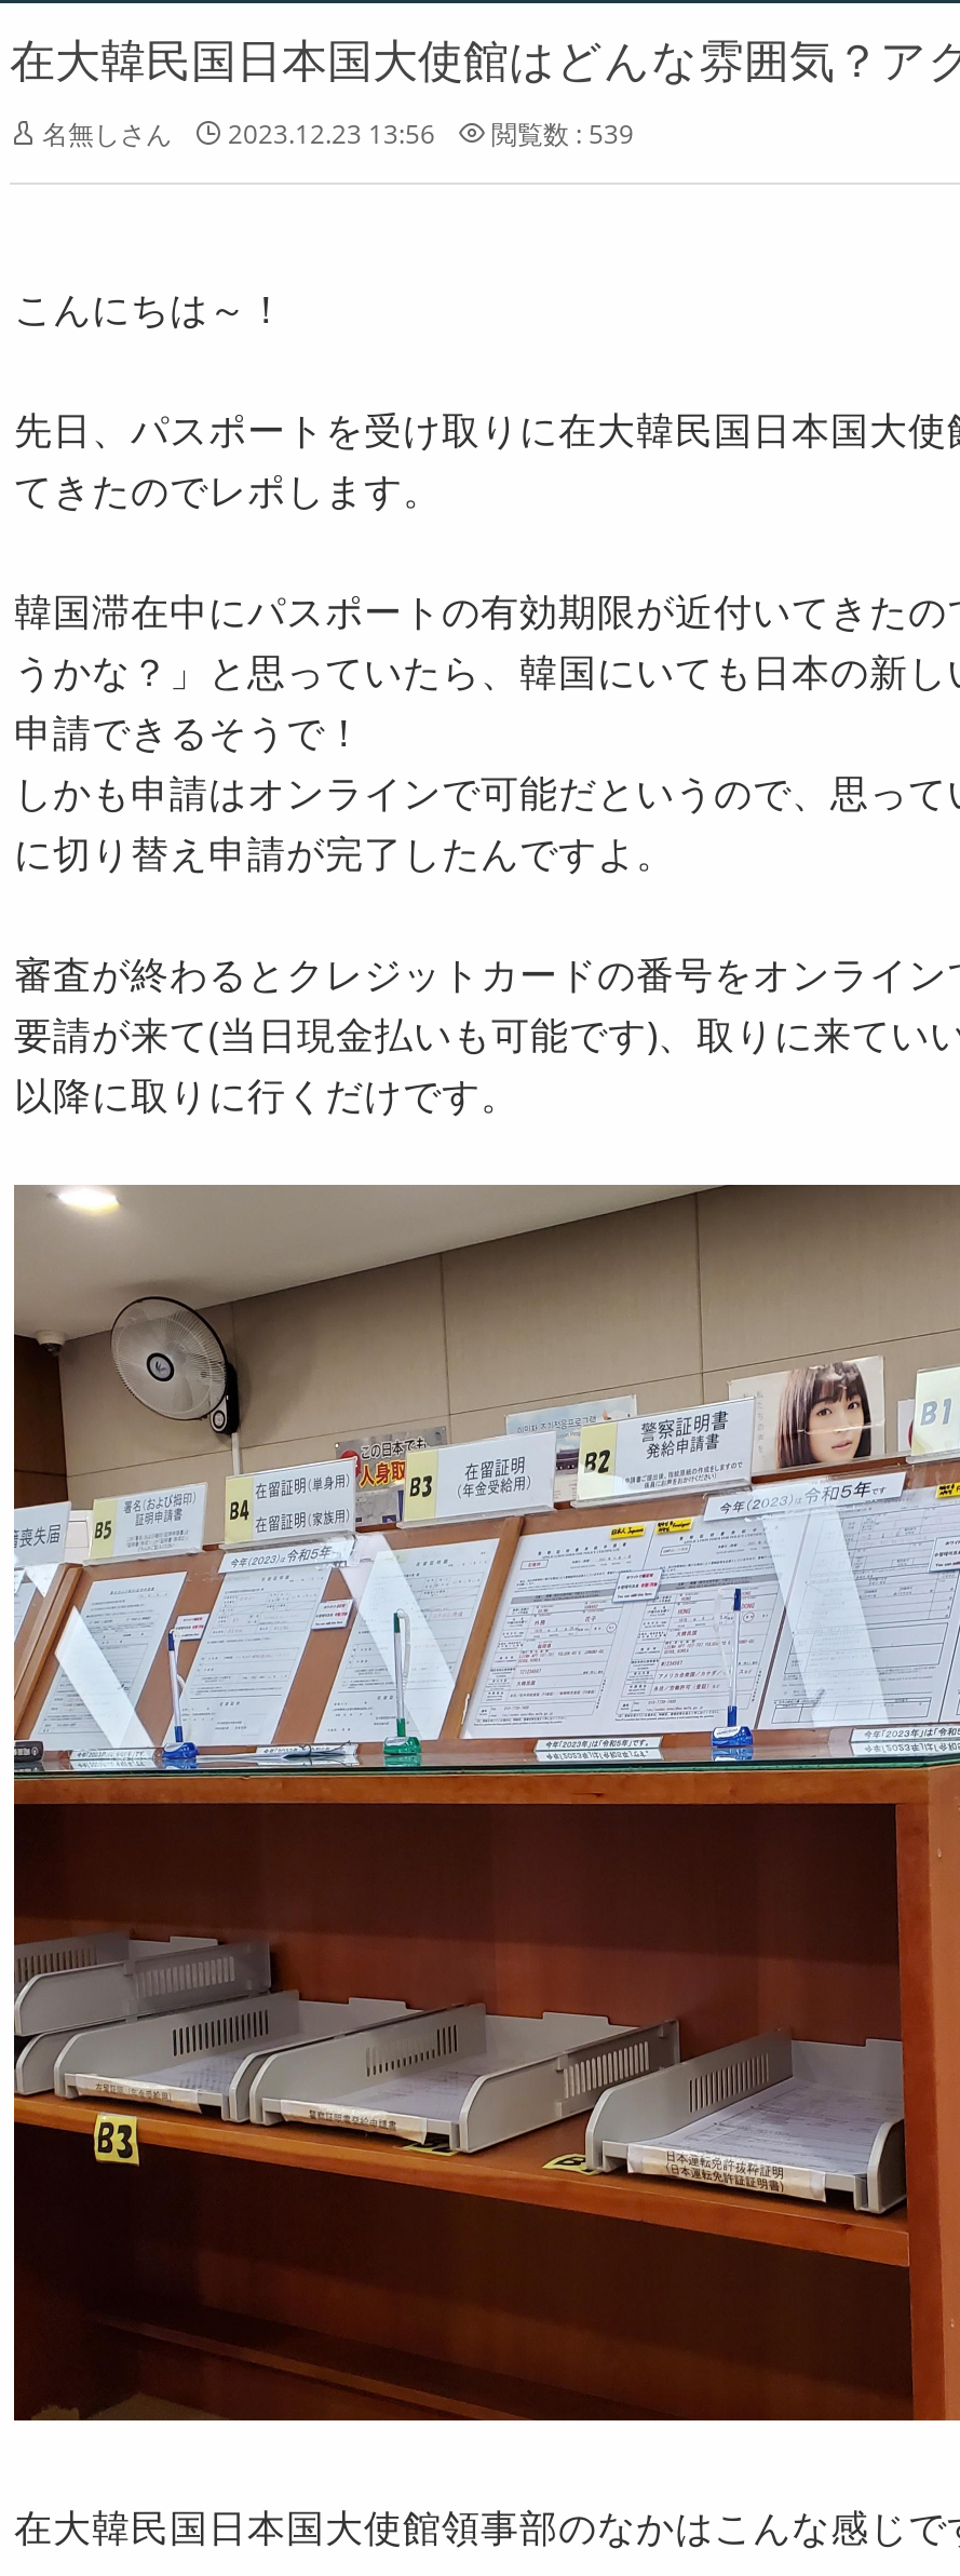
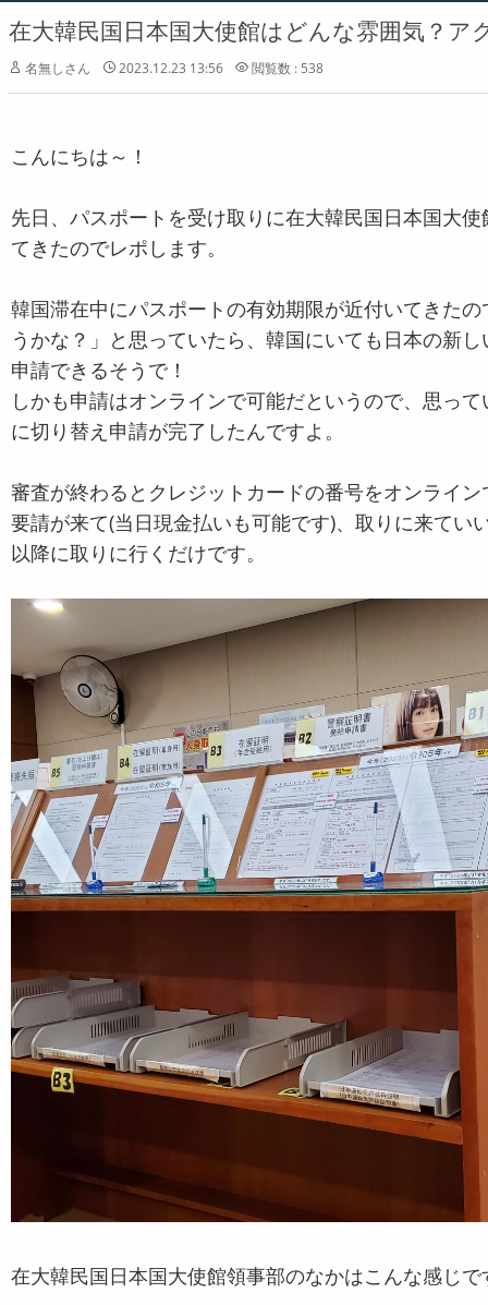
[485,116,634,152] 閲覧数 : 539 -> [248,59,324,77] 閲覧数 : 538

